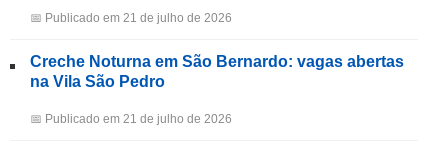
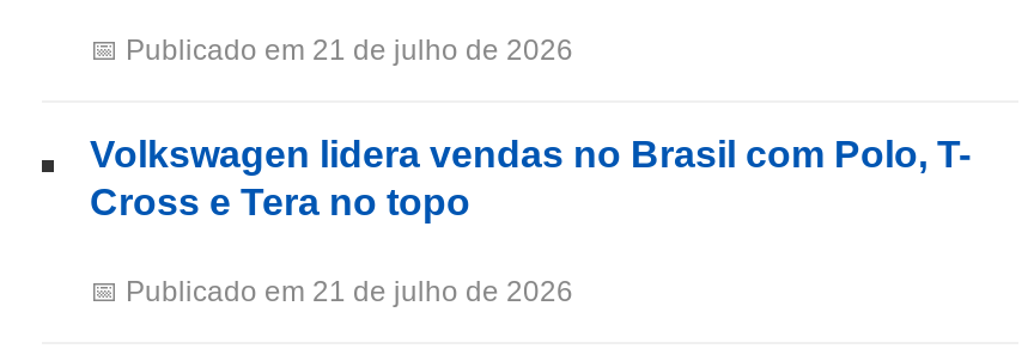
[30,53,404,90] Creche Noturna em São Bernardo: vagas abertas | na Vila São Pedro -> [90,134,971,222] Volkswagen lidera vendas no Brasil com Polo, T- | Cross e Tera no topo

